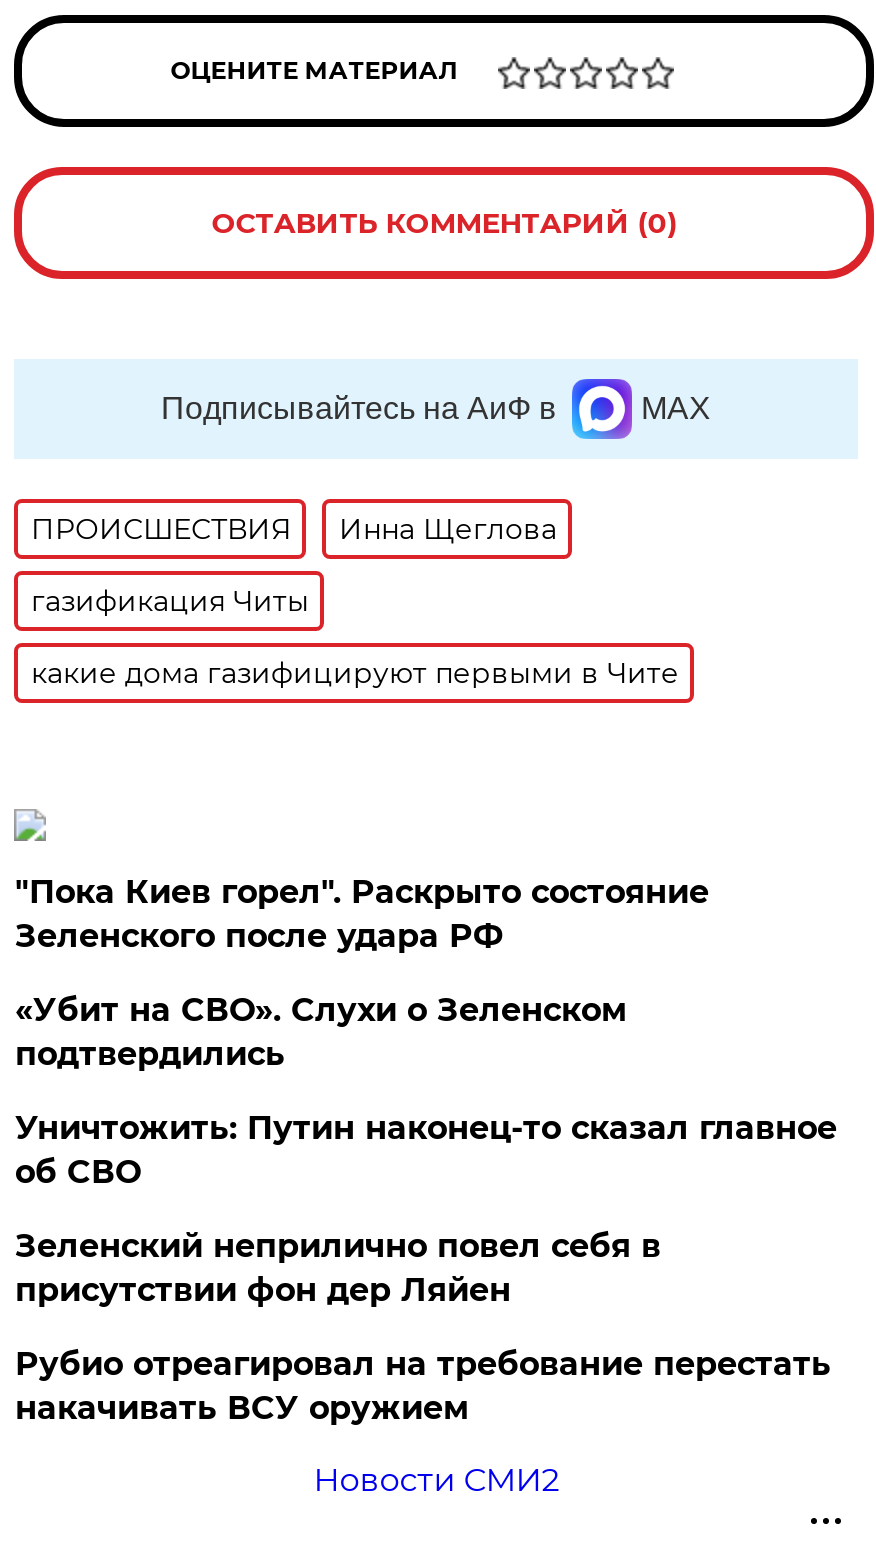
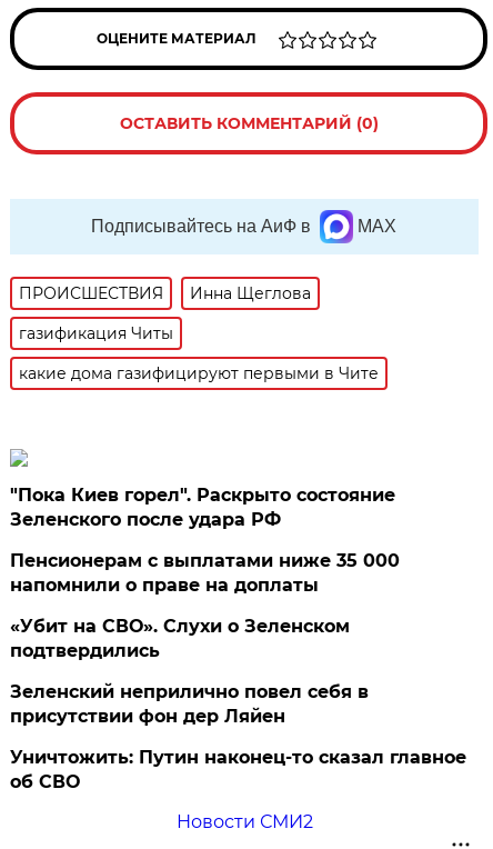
none -> [10,550,400,596] Пенсионерам с выплатами ниже 35 000 | напомнили о праве на доплаты
moved [15,991,627,1073] -> [10,616,350,661]: «Убит на СВО». Слухи о Зеленском | подтвердились
moved [15,1109,837,1191] -> [10,747,467,792]: Уничтожить: Путин наконец-то сказал главное | об СВО
[15,1345,831,1427] Рубио отреагировал на требование перестать | накачивать ВСУ оружием -> none

